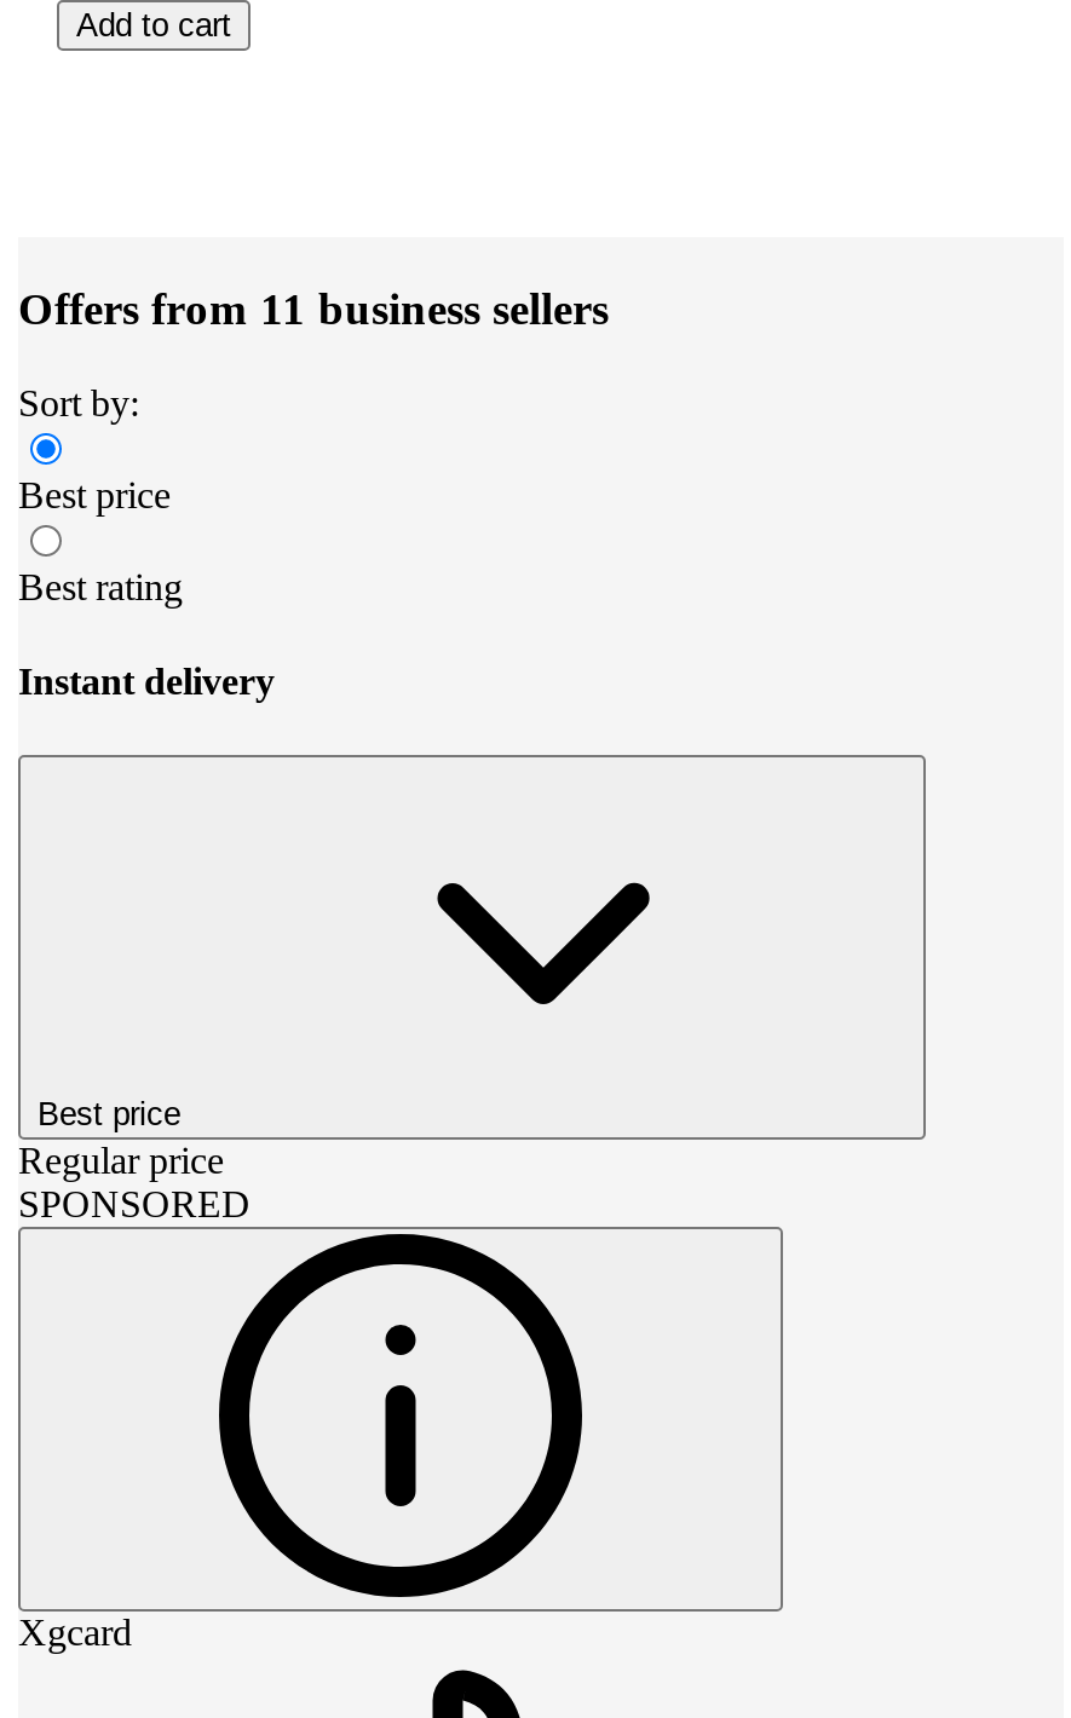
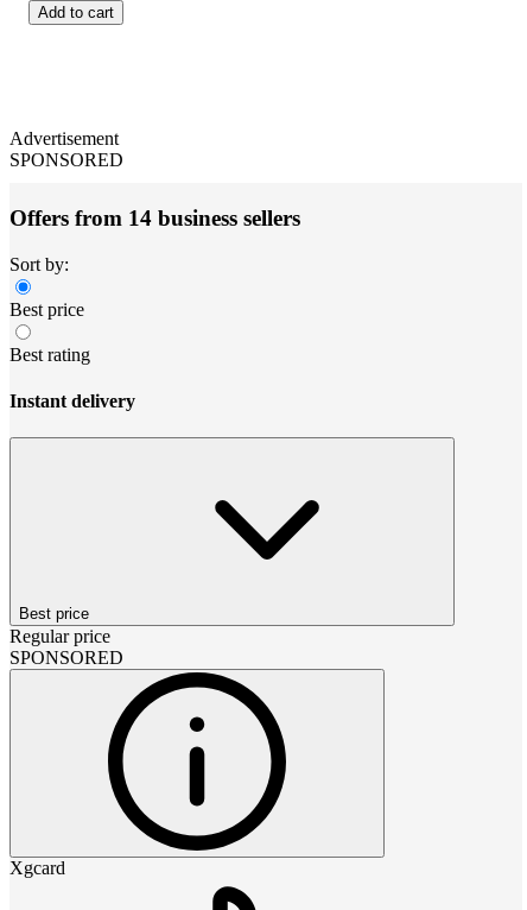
[18,283,609,334] Offers from 11 business sellers -> [9,128,300,230] Advertisement | SPONSORED | Offers from 14 business sellers

